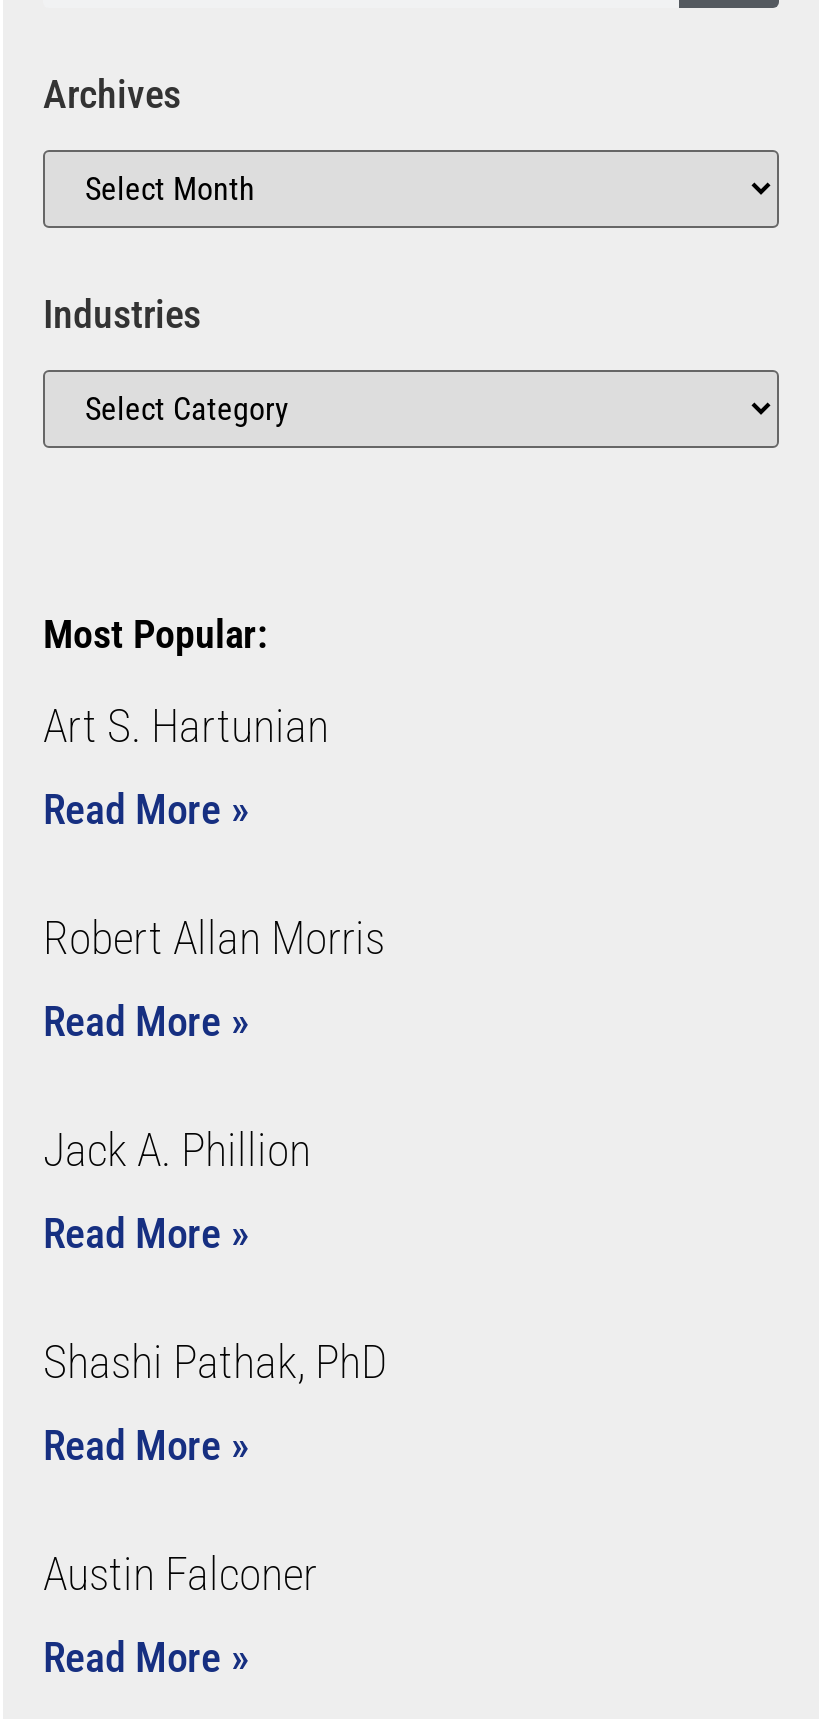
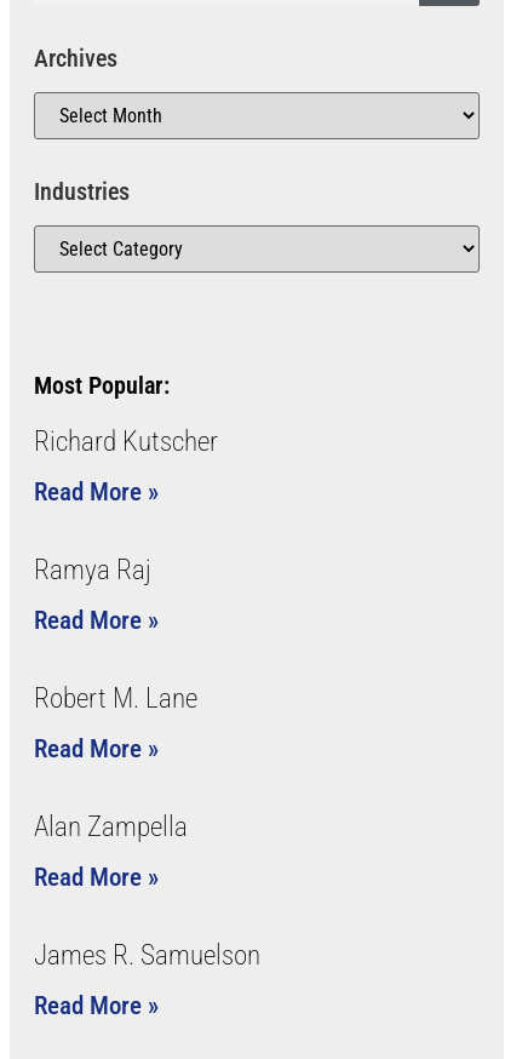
[43,700,329,754] Art S. Hartunian -> [34,425,218,458] Richard Kutscher
[43,912,385,966] Robert Allan Morris -> [34,554,151,586] Ramya Raj
[43,1124,311,1178] Jack A. Phillion -> [34,682,197,715] Robert M. Lane
[43,1336,387,1390] Shashi Pathak, PhD -> [34,810,188,843] Alan Zampella
[43,1548,317,1602] Austin Falconer -> [34,939,260,972] James R. Samuelson

